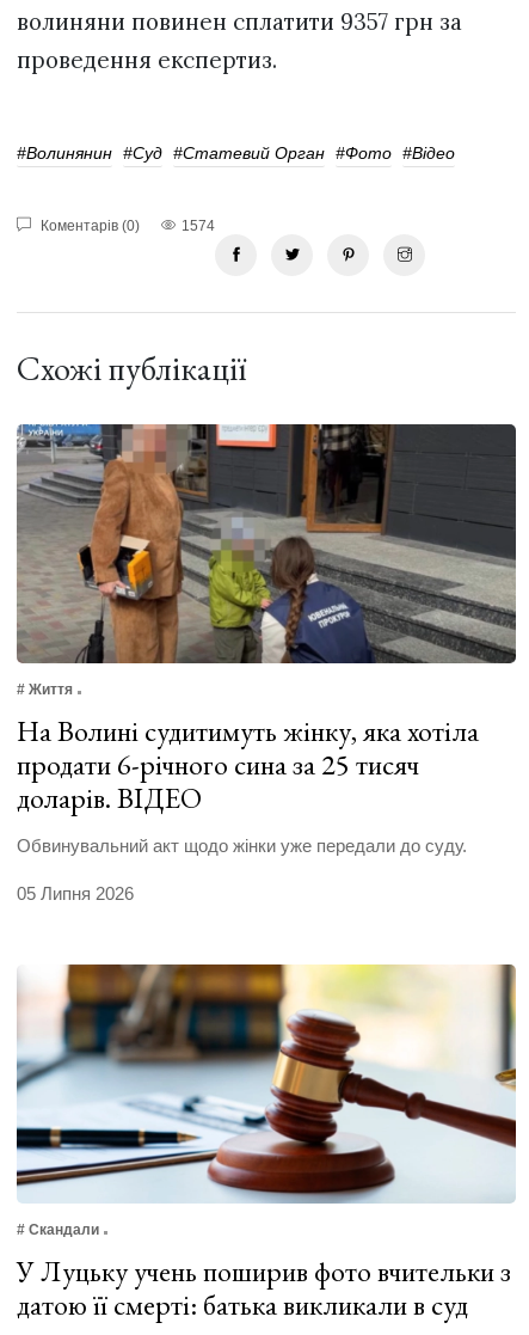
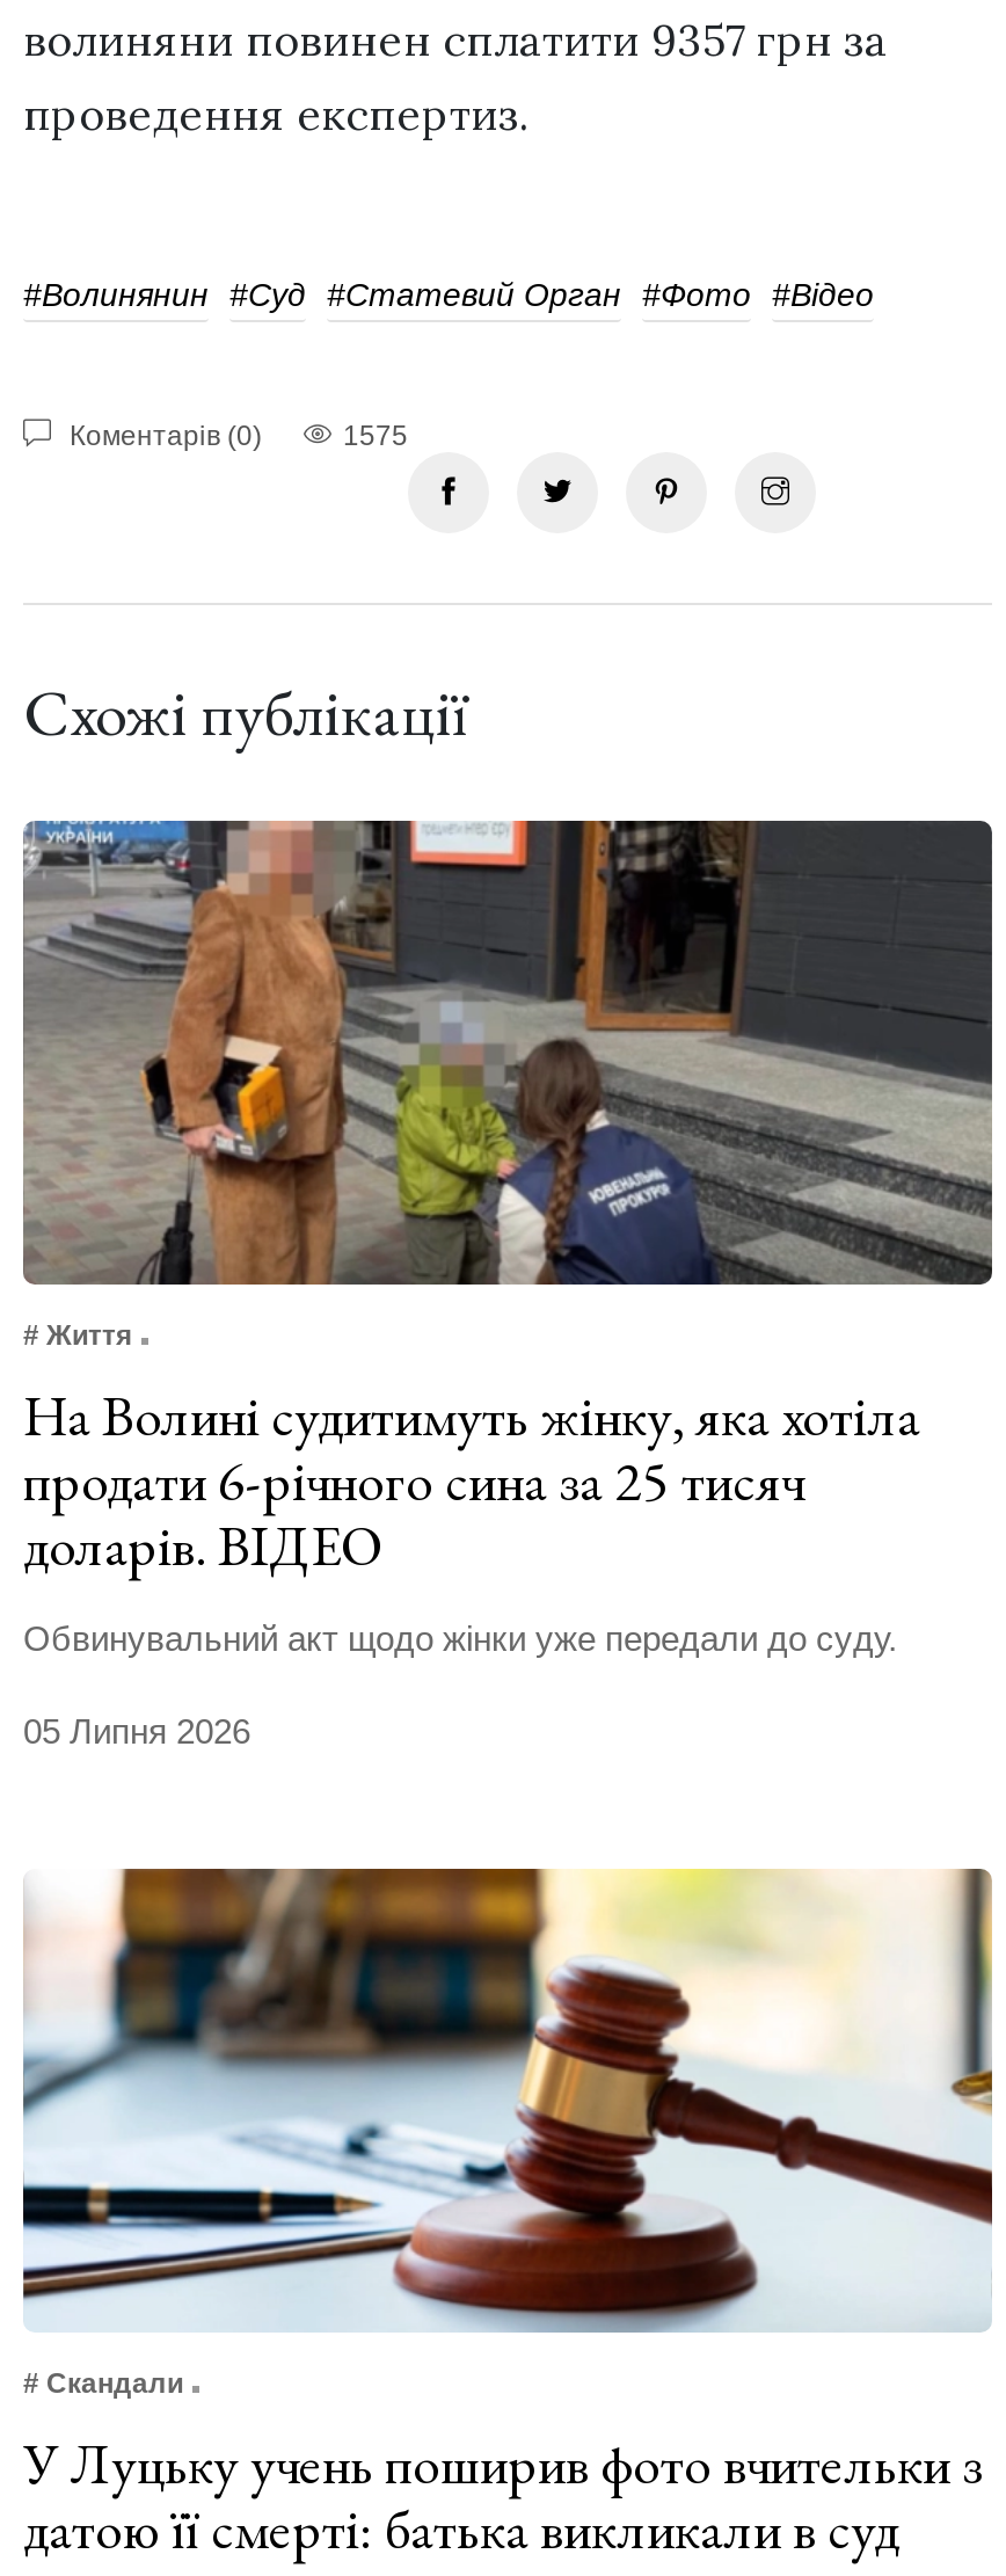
[182,218,215,234] 1574 -> [343,420,408,453] 1575

